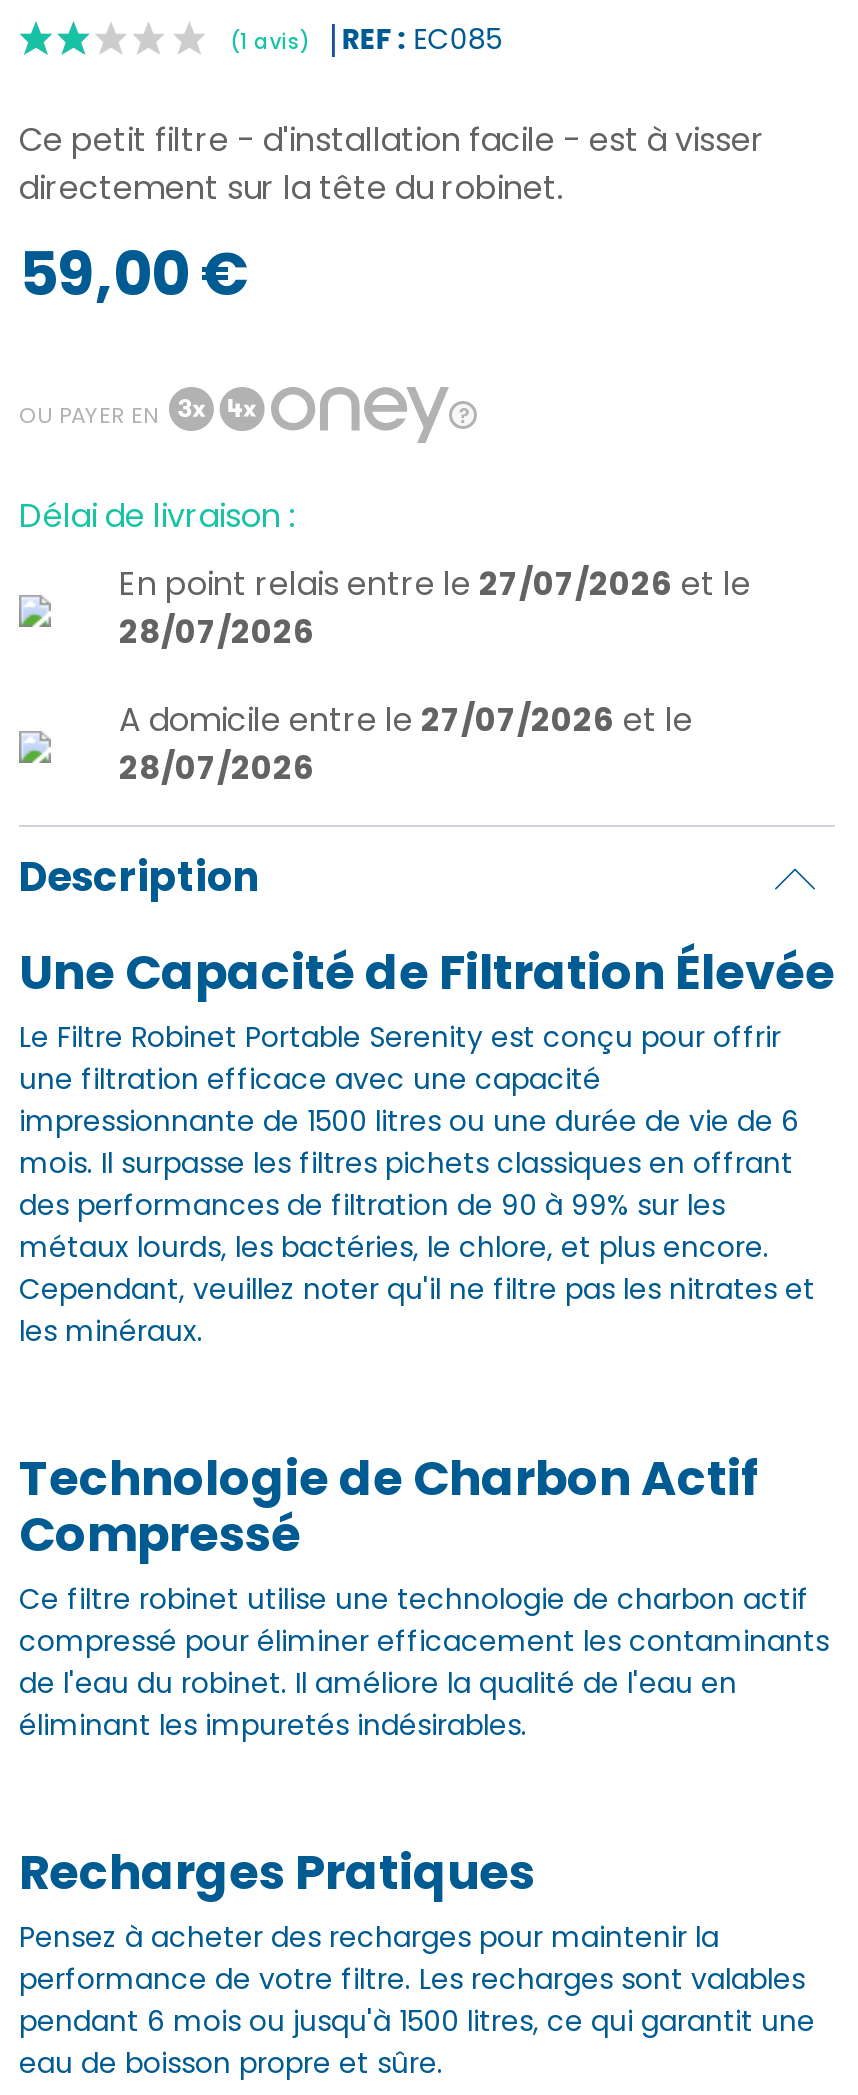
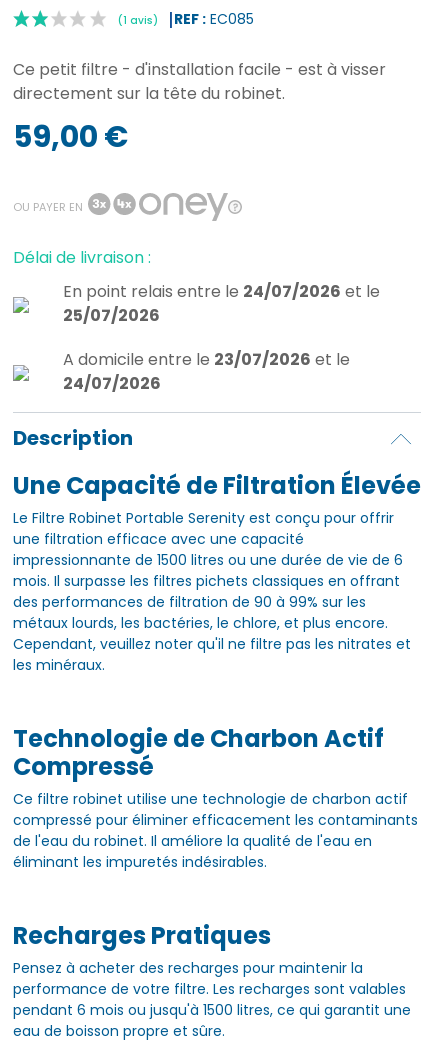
[119,561,751,607] En point relais entre le 27/07/2026 et le -> [63,280,380,303] En point relais entre le 24/07/2026 et le
[119,609,315,655] 28/07/2026 -> [63,304,160,327] 25/07/2026
[119,697,693,743] A domicile entre le 27/07/2026 et le -> [63,348,350,371] A domicile entre le 23/07/2026 et le
[119,745,315,791] 28/07/2026 -> [63,372,161,395] 24/07/2026

